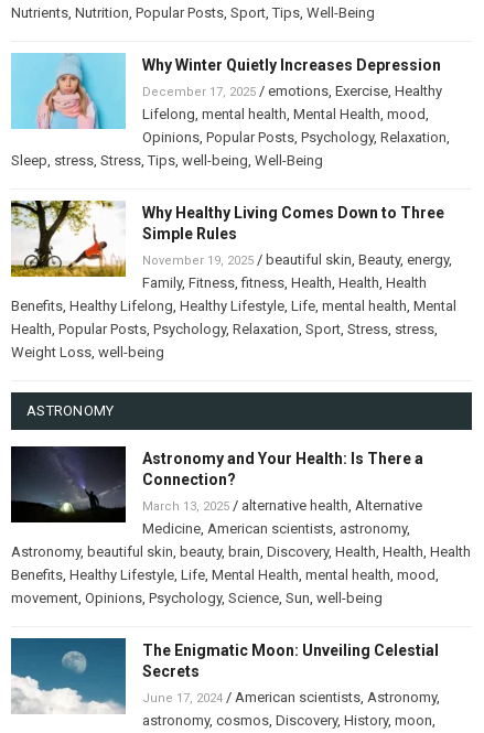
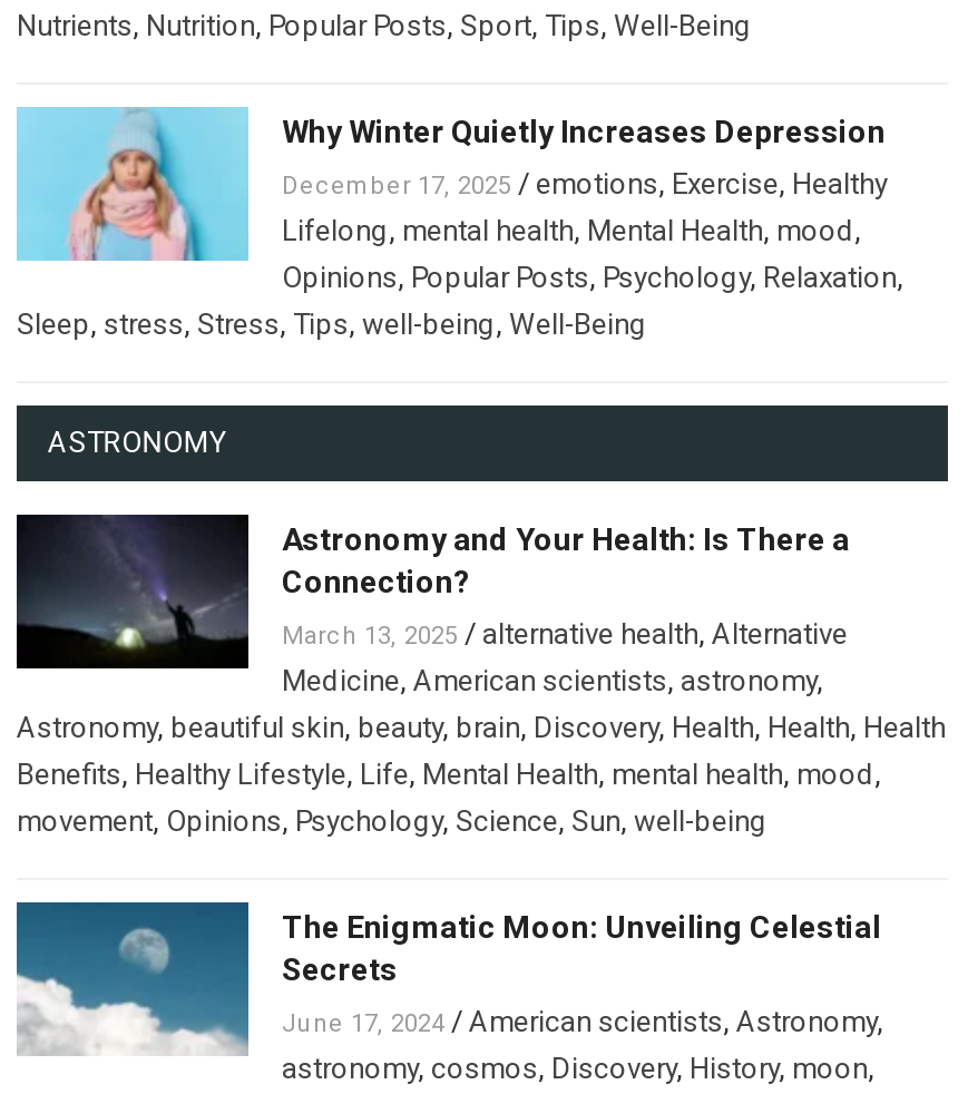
[10,200,456,360] [image] | Why Healthy Living Comes Down to Three | Simple Rules | November 19, 2025 / beautiful skin, Beauty, energy, | Family, Fitness, fitness, Health, Health, Health | Benefits, Healthy Lifelong, Healthy Lifestyle, Life, mental health, Mental | Health, Popular Posts, Psychology, Relaxation, Sport, Stress, stress, | Weight Loss, well-being -> none

